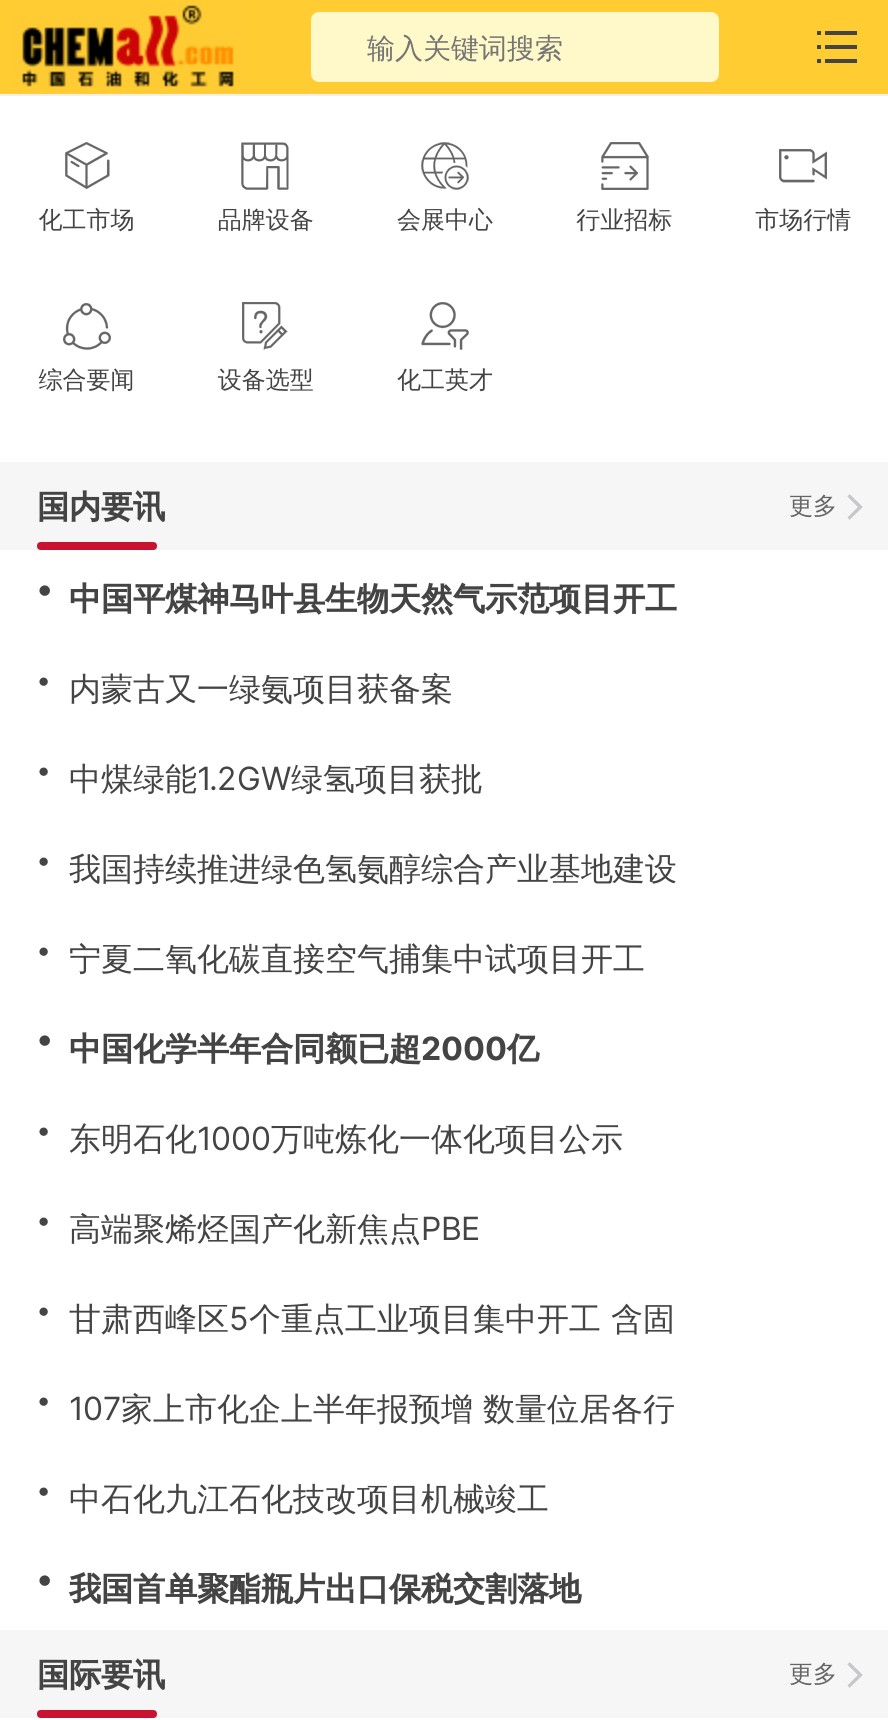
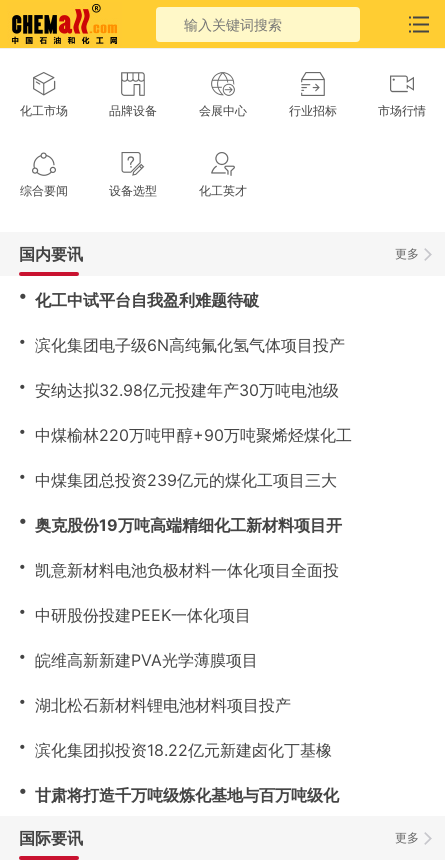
[17,560,677,622] ・中国平煤神马叶县生物天然气示范项目开工 -> [9,281,259,312] ・化工中试平台自我盈利难题待破
[17,650,453,712] ・内蒙古又一绿氨项目获备案 -> [9,326,345,357] ・滨化集团电子级6N高纯氟化氢气体项目投产
[17,740,483,802] ・中煤绿能1.2GW绿氢项目获批 -> [9,371,339,402] ・安纳达拟32.98亿元投建年产30万吨电池级
[17,830,677,892] ・我国持续推进绿色氢氨醇综合产业基地建设 -> [9,416,352,447] ・中煤榆林220万吨甲醇+90万吨聚烯烃煤化工
[17,920,645,982] ・宁夏二氧化碳直接空气捕集中试项目开工 -> [9,461,337,492] ・中煤集团总投资239亿元的煤化工项目三大
[17,1010,539,1072] ・中国化学半年合同额已超2000亿 -> [9,506,342,537] ・奥克股份19万吨高端精细化工新材料项目开
[17,1100,623,1162] ・东明石化1000万吨炼化一体化项目公示 -> [9,551,339,582] ・凯意新材料电池负极材料一体化项目全面投
[17,1190,481,1252] ・高端聚烯烃国产化新焦点PBE -> [9,596,251,627] ・中研股份投建PEEK一体化项目
[17,1280,675,1342] ・甘肃西峰区5个重点工业项目集中开工 含固 -> [9,641,258,672] ・皖维高新新建PVA光学薄膜项目
[17,1370,675,1432] ・107家上市化企上半年报预增 数量位居各行 -> [9,686,291,717] ・湖北松石新材料锂电池材料项目投产
[17,1460,549,1522] ・中石化九江石化技改项目机械竣工 -> [9,731,332,762] ・滨化集团拟投资18.22亿元新建卤化丁基橡
[17,1550,581,1612] ・我国首单聚酯瓶片出口保税交割落地 -> [9,776,339,807] ・甘肃将打造千万吨级炼化基地与百万吨级化

